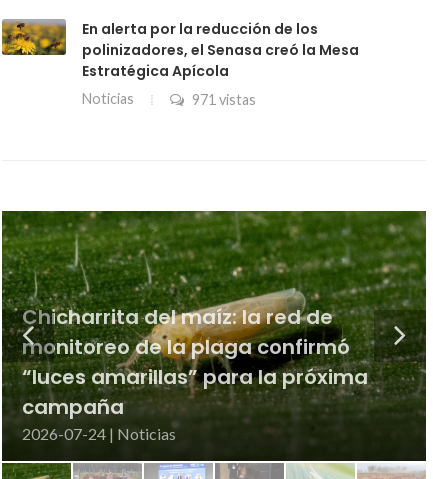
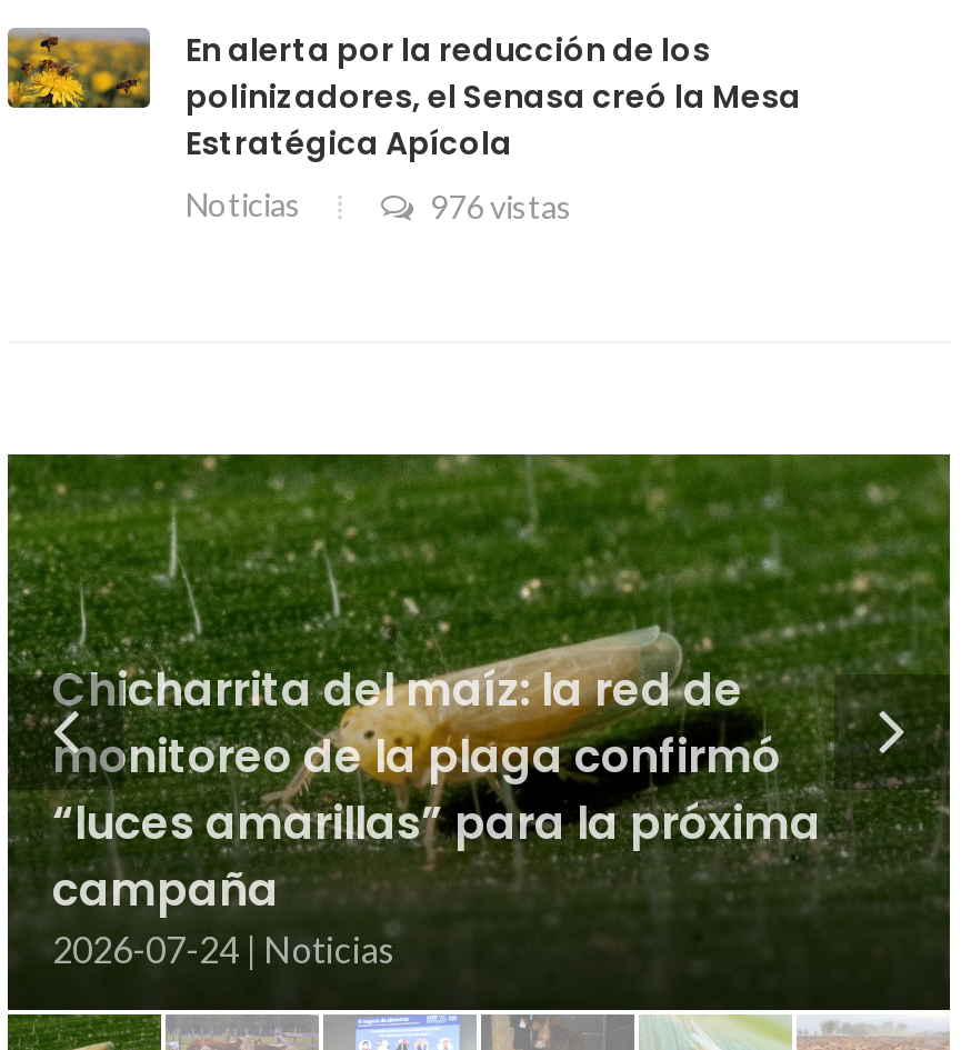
[189,91,256,108] 971 vistas -> [423,187,572,225] 976 vistas

